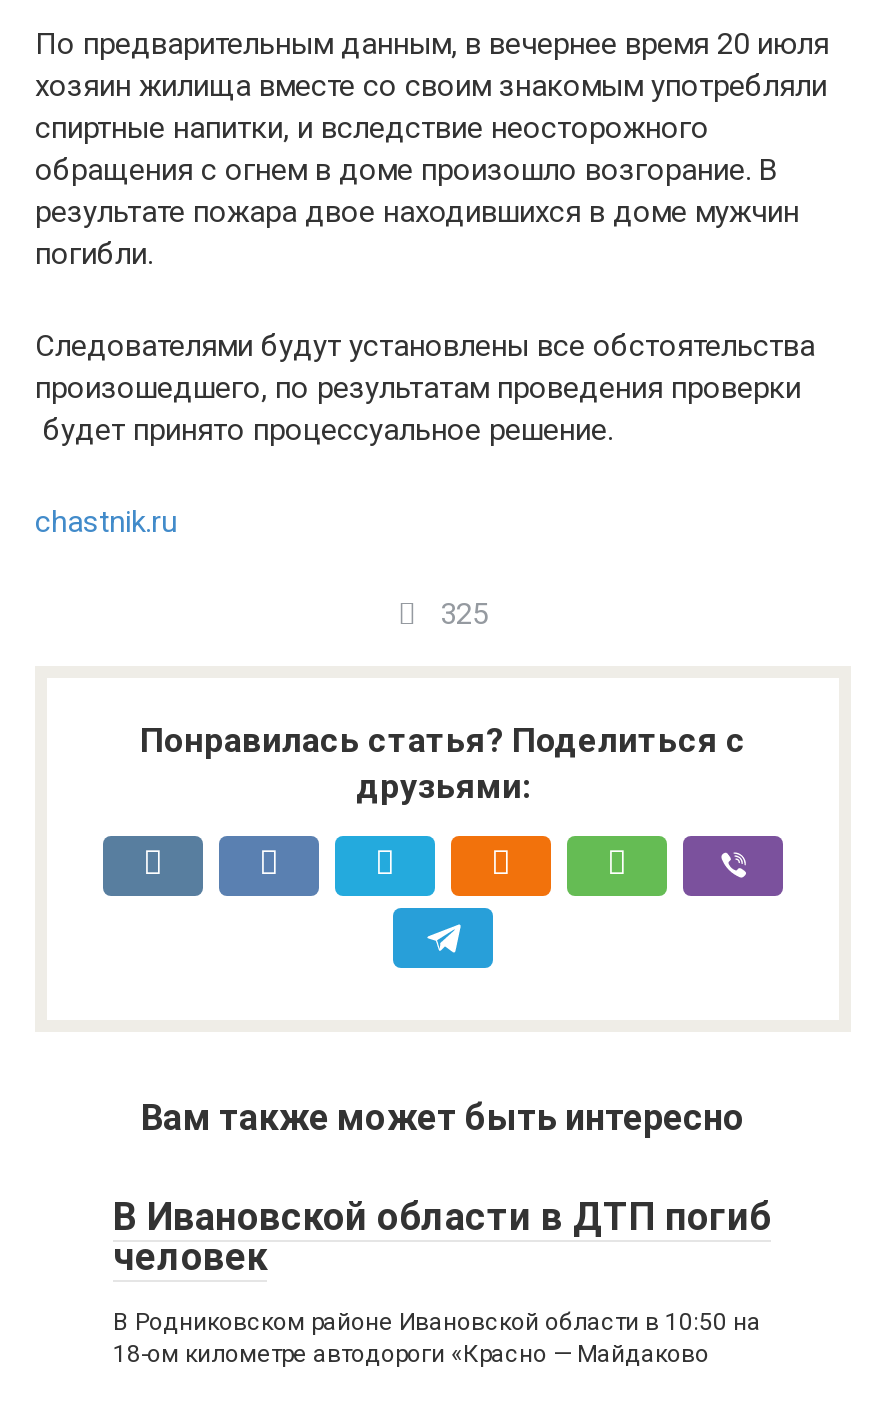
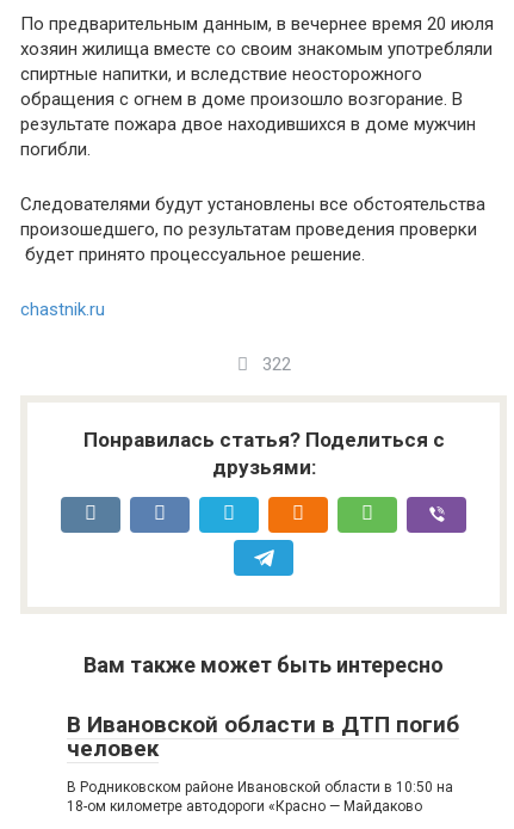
[416,596,488,632] 325 -> [247,354,290,375] 322

